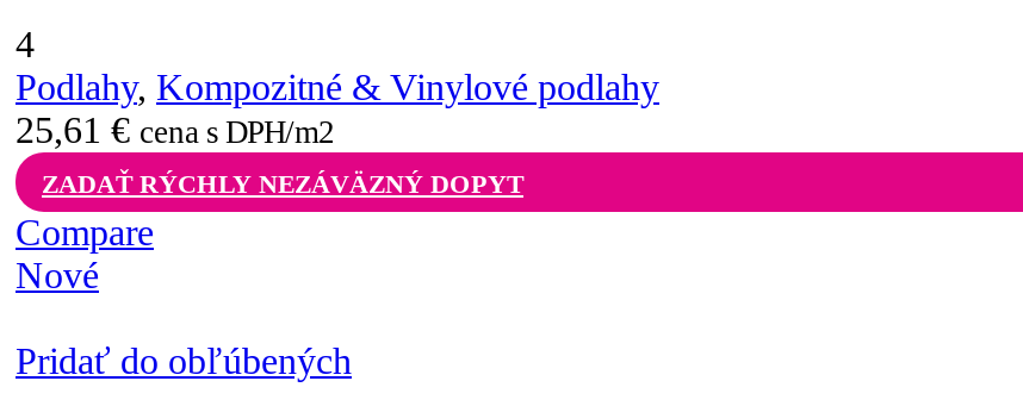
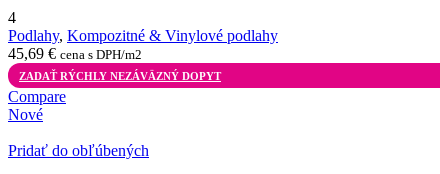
[15,109,335,149] 25,61 € cena s DPH/m2 -> [8,45,142,62] 45,69 € cena s DPH/m2

